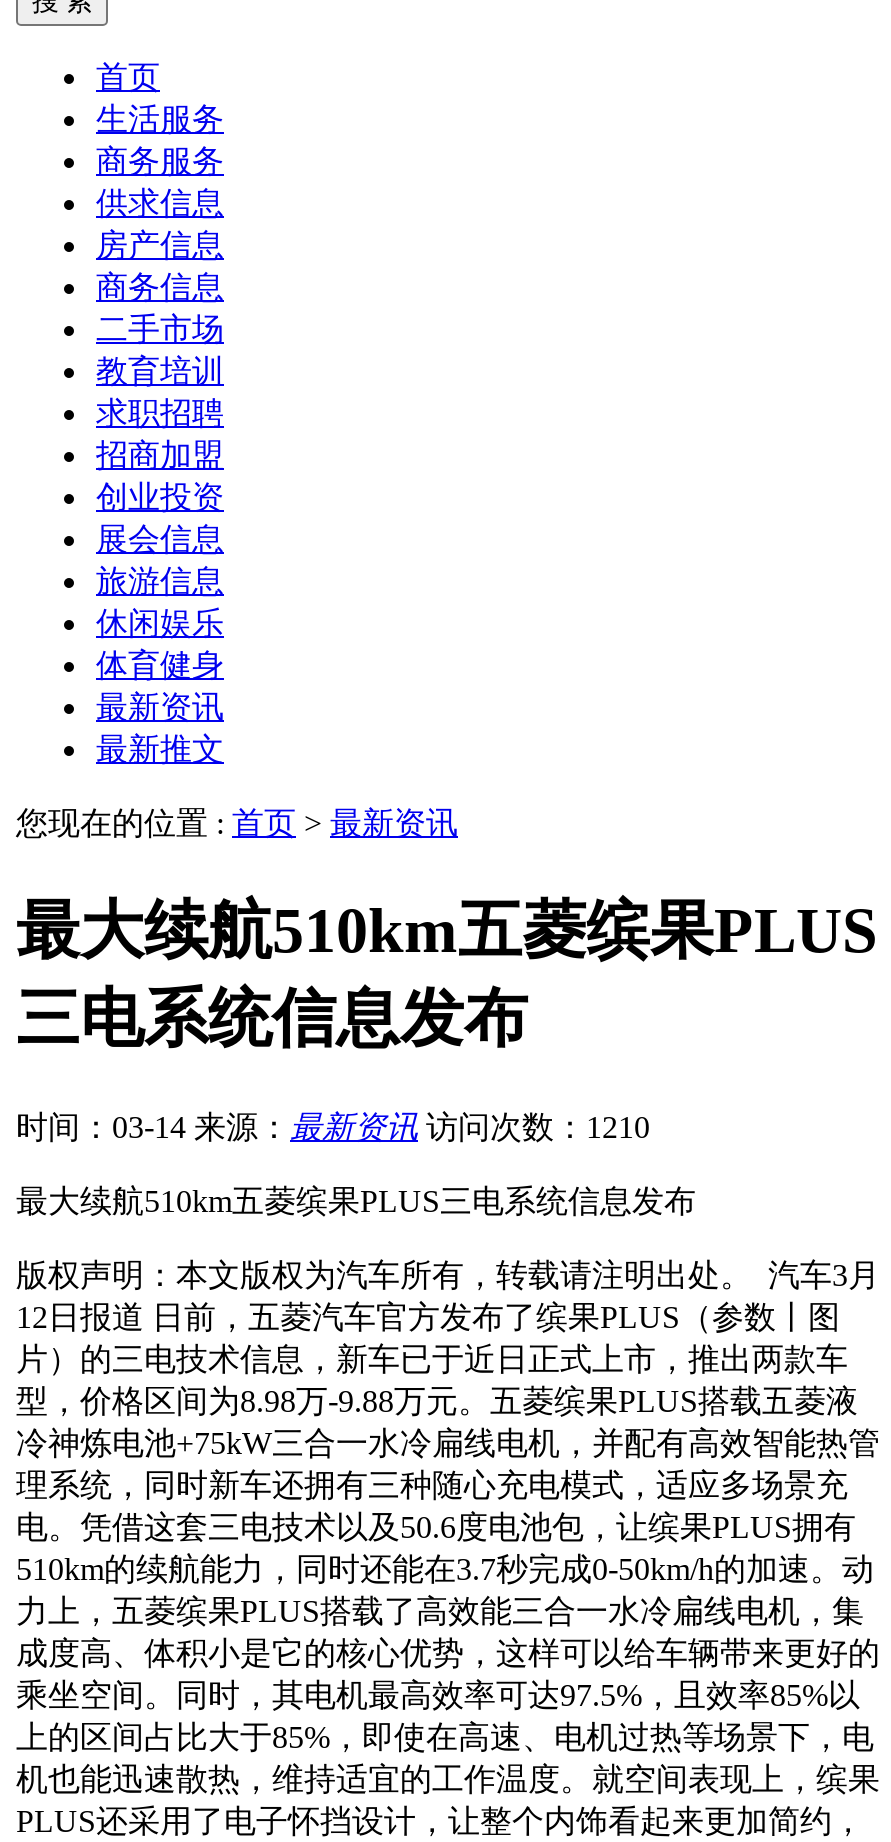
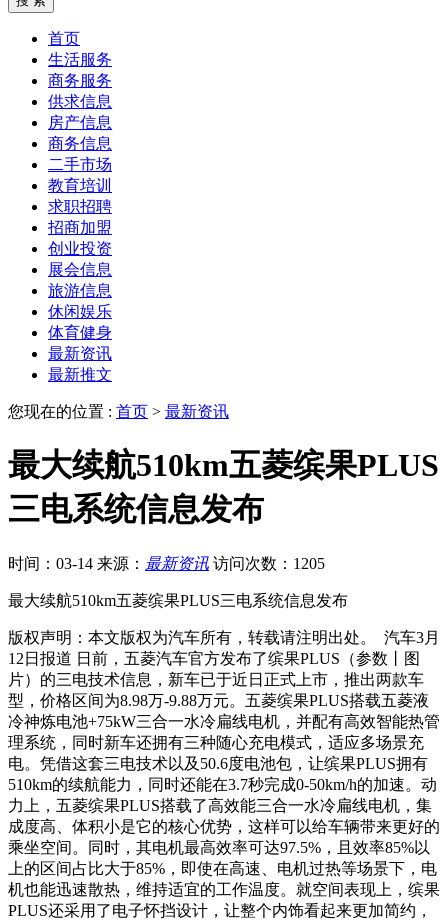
[16,1109,650,1143] 时间：03-14 来源：最新资讯 访问次数：1210 -> [8,555,325,572] 时间：03-14 来源：最新资讯 访问次数：1205

